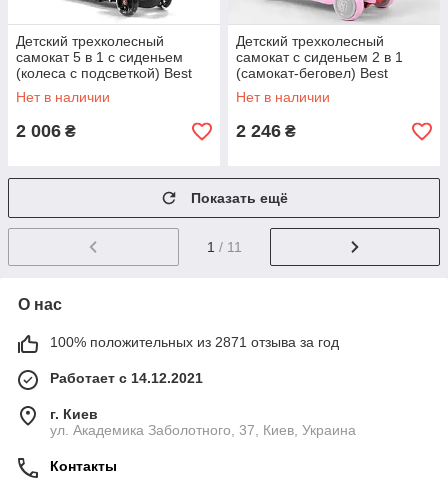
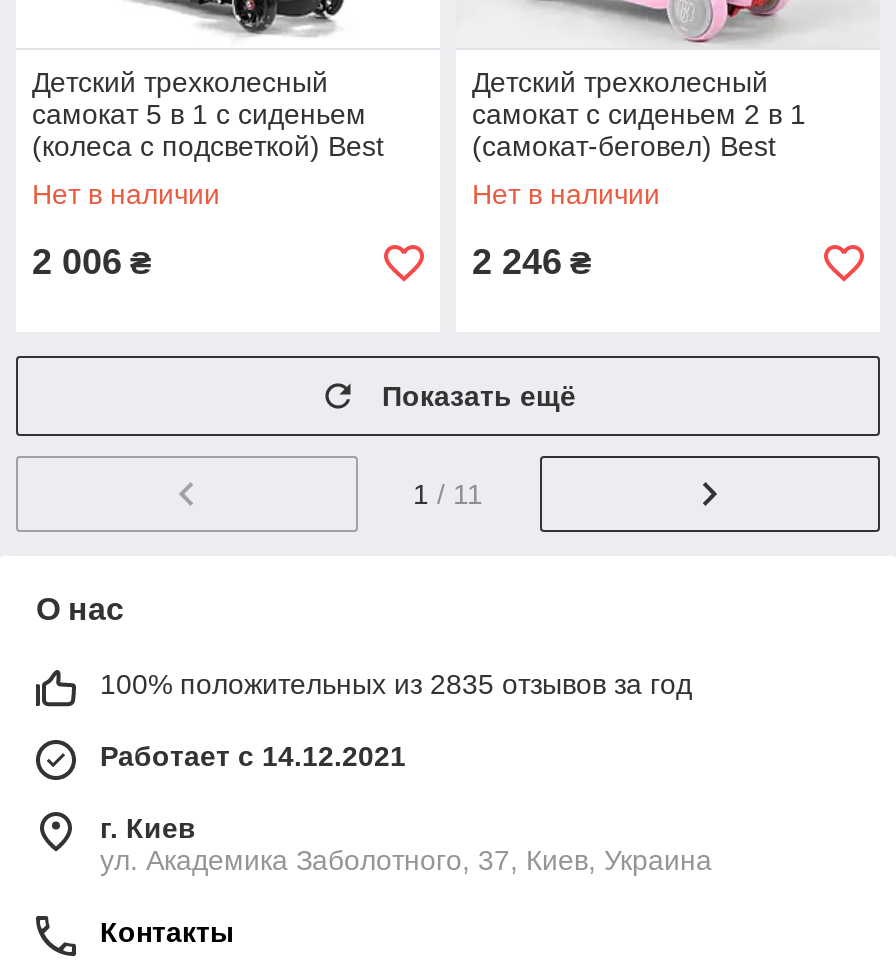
[50,334,339,350] 100% положительных из 2871 отзыва за год -> [100,668,692,700] 100% положительных из 2835 отзывов за год

